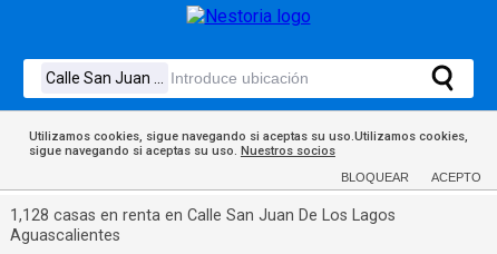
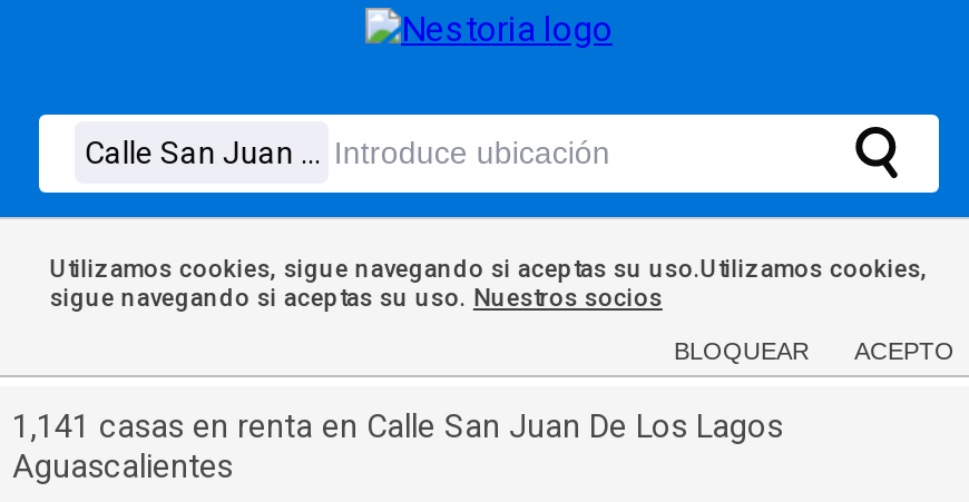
[10,206,396,225] 1,128 casas en renta en Calle San Juan De Los Lagos -> [12,409,783,446] 1,141 casas en renta en Calle San Juan De Los Lagos

